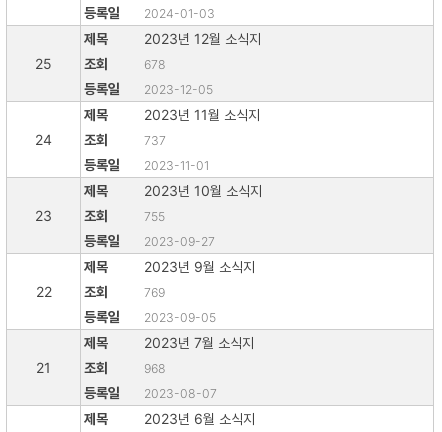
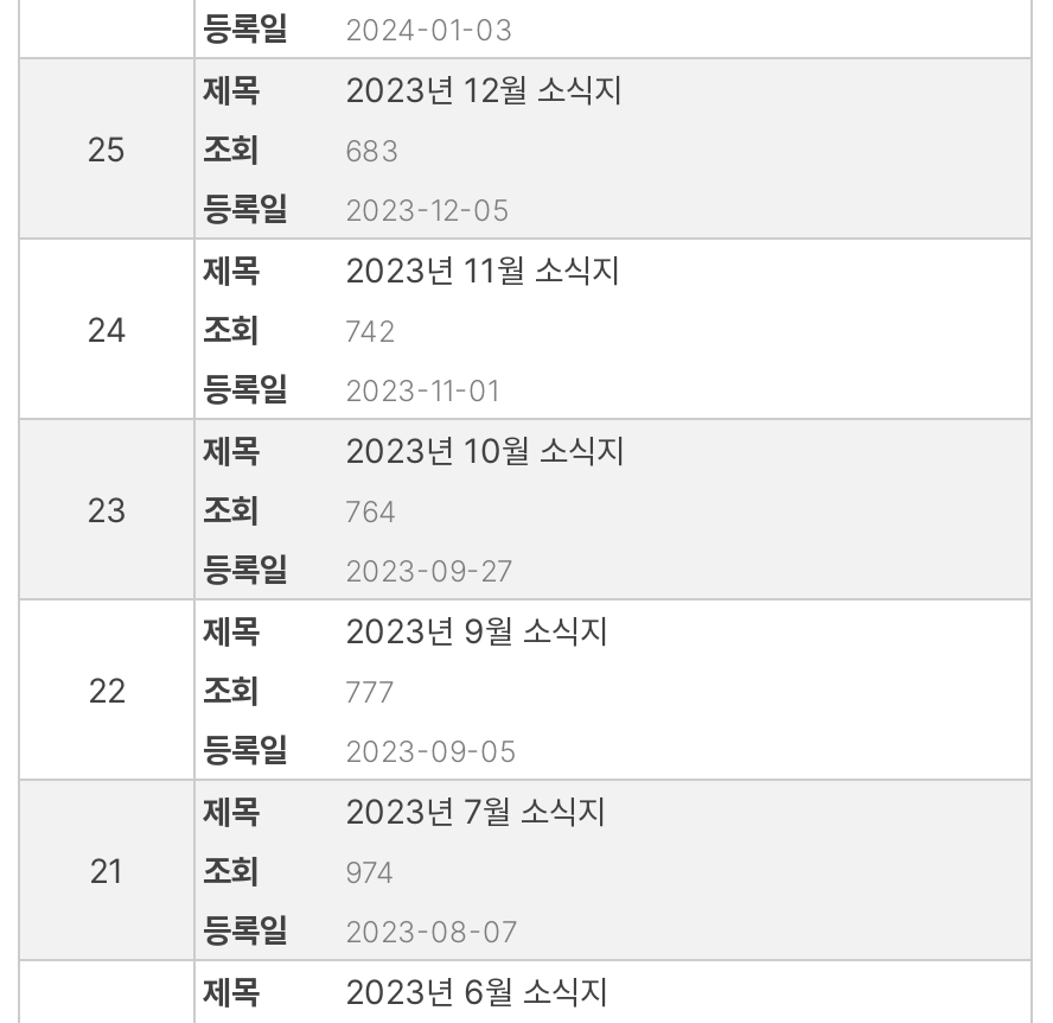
[144,57,166,72] 678 -> [345,133,400,169] 683
[144,133,166,148] 737 -> [345,314,395,349] 742
[144,209,165,224] 755 -> [345,494,397,530] 764
[144,285,165,300] 769 -> [345,675,395,710] 777
[144,361,166,376] 968 -> [345,855,395,891] 974

